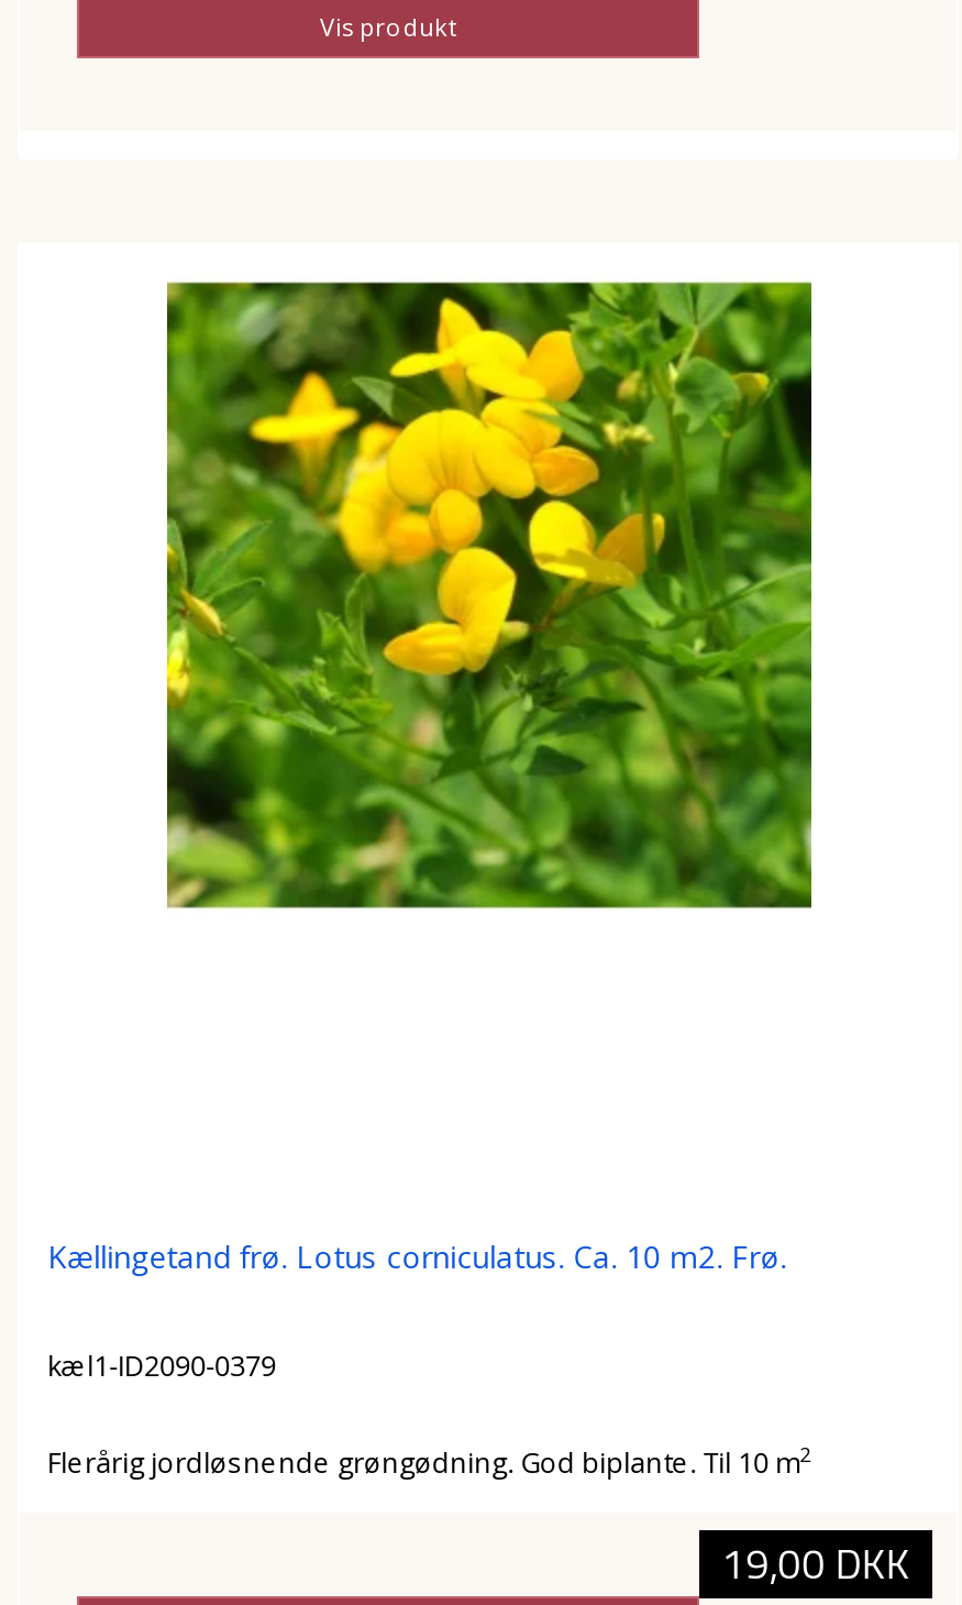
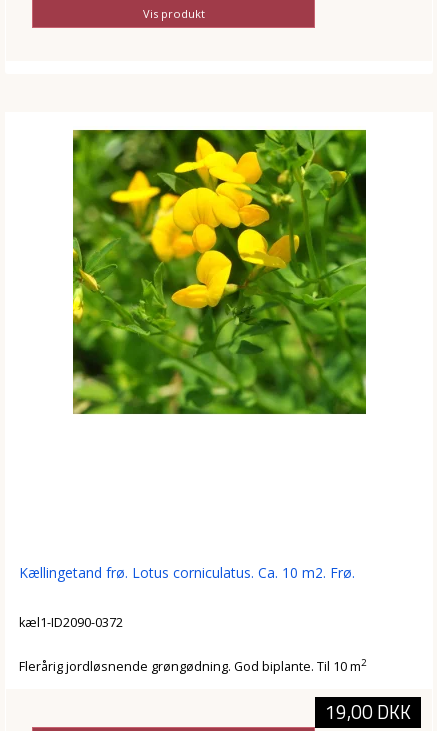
[47,1347,276,1385] kæl1-ID2090-0379 -> [19,614,123,631] kæl1-ID2090-0372

